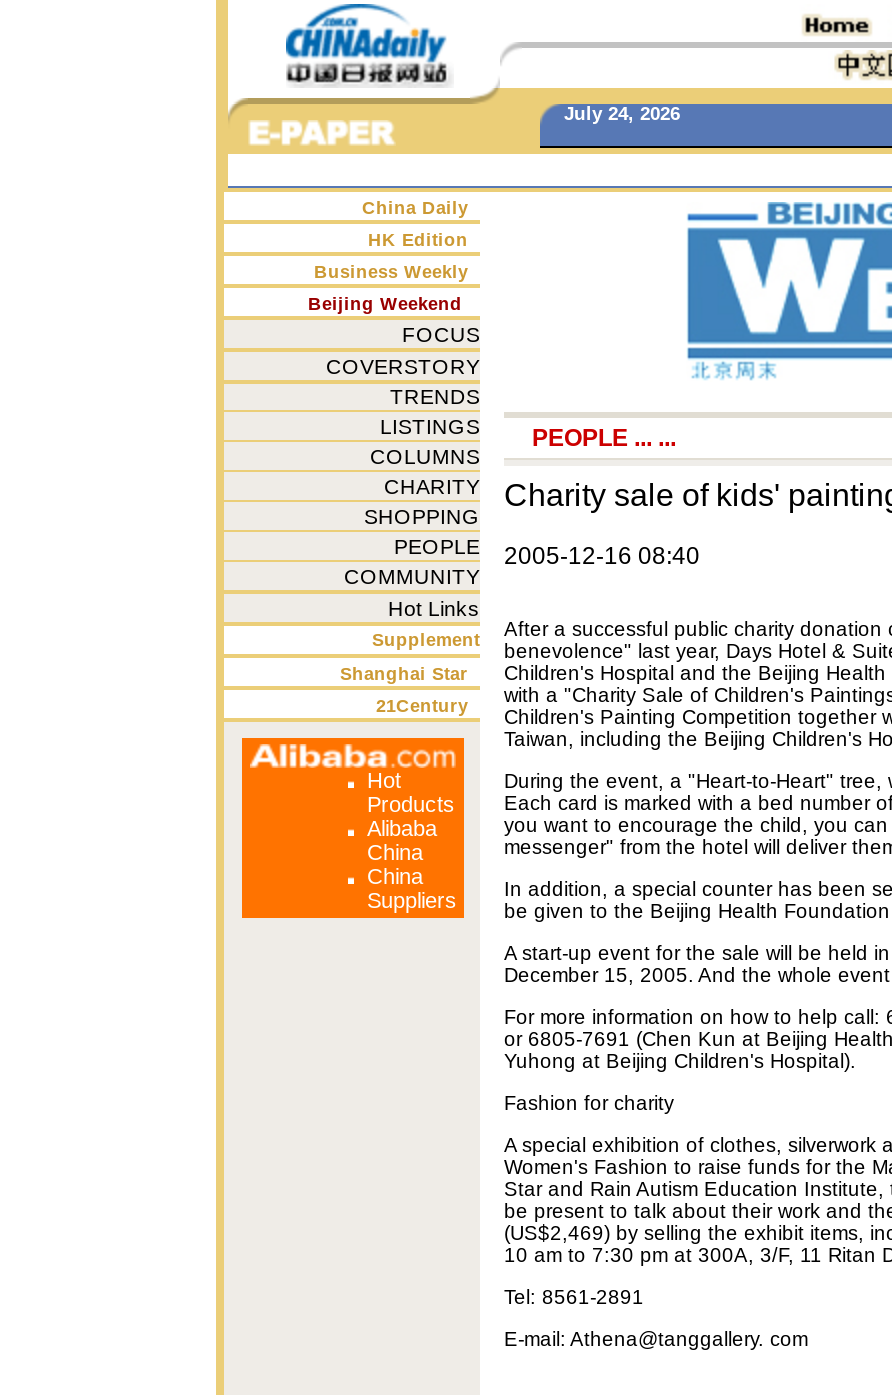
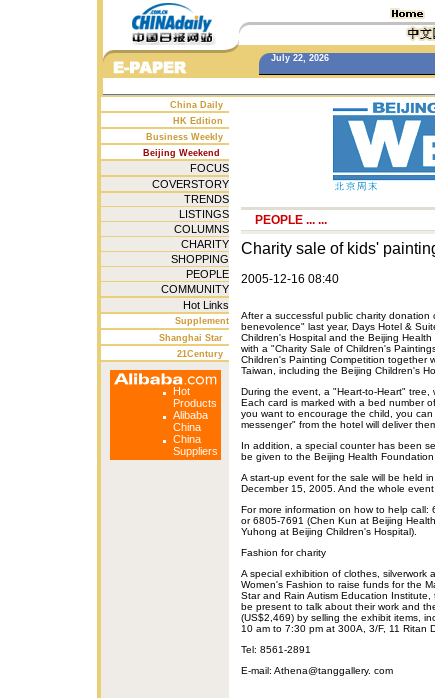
[564,104,680,124] July 24, 2026 -> [271,53,329,63] July 22, 2026

